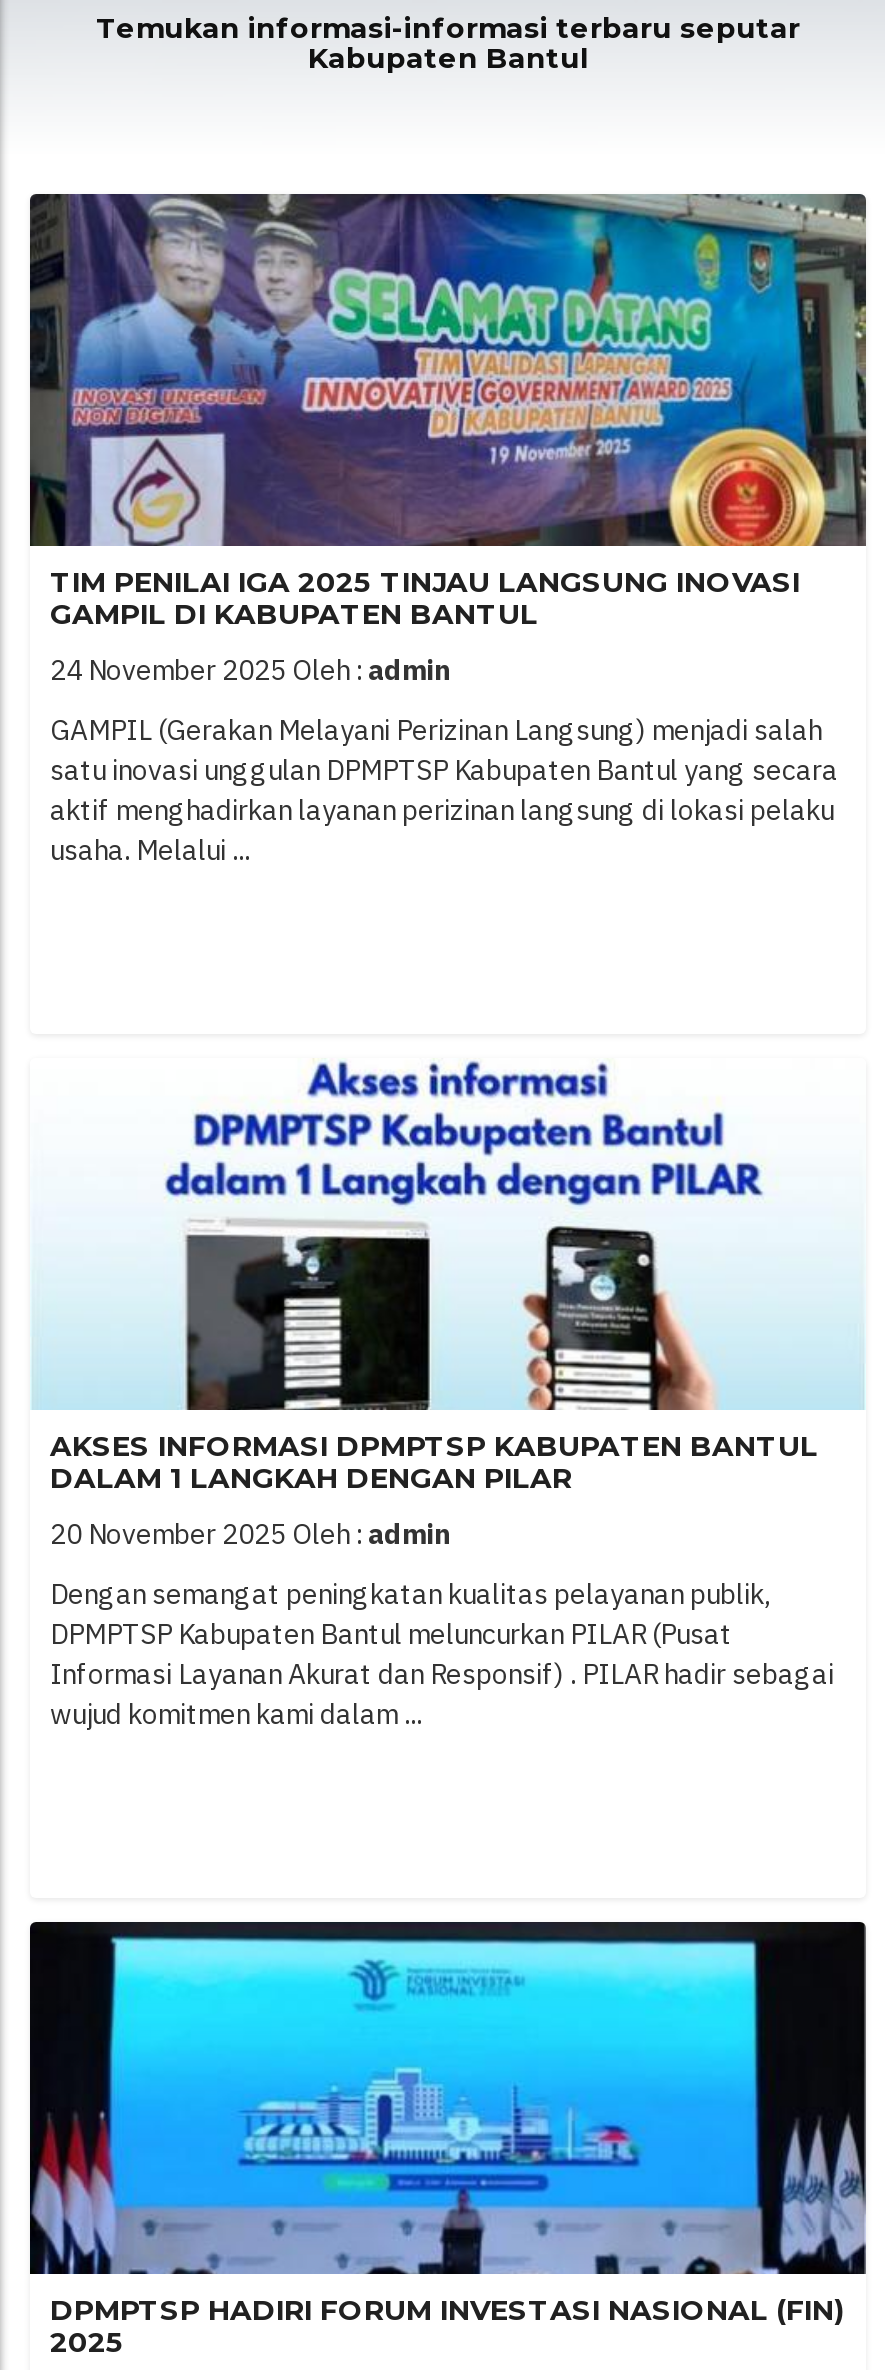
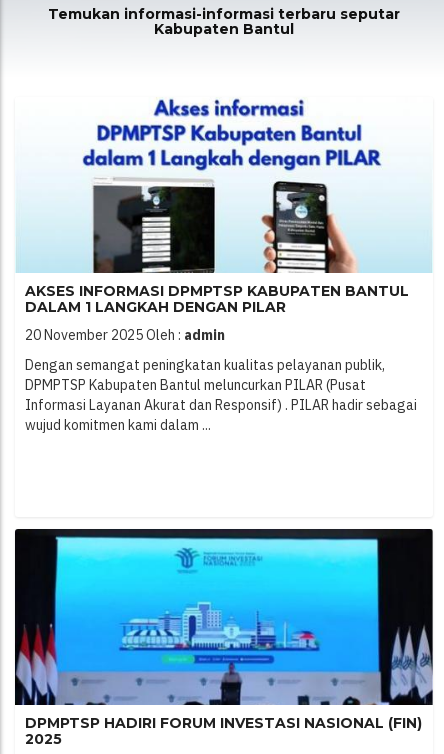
[28,192,868,868] [image] | TIM PENILAI IGA 2025 TINJAU LANGSUNG INOVASI | GAMPIL DI KABUPATEN BANTUL | 24 November 2025 Oleh : admin | GAMPIL (Gerakan Melayani Perizinan Langsung) menjadi salah | satu inovasi unggulan DPMPTSP Kabupaten Bantul yang secara | aktif menghadirkan layanan perizinan langsung di lokasi pelaku | usaha. Melalui ... -> none

